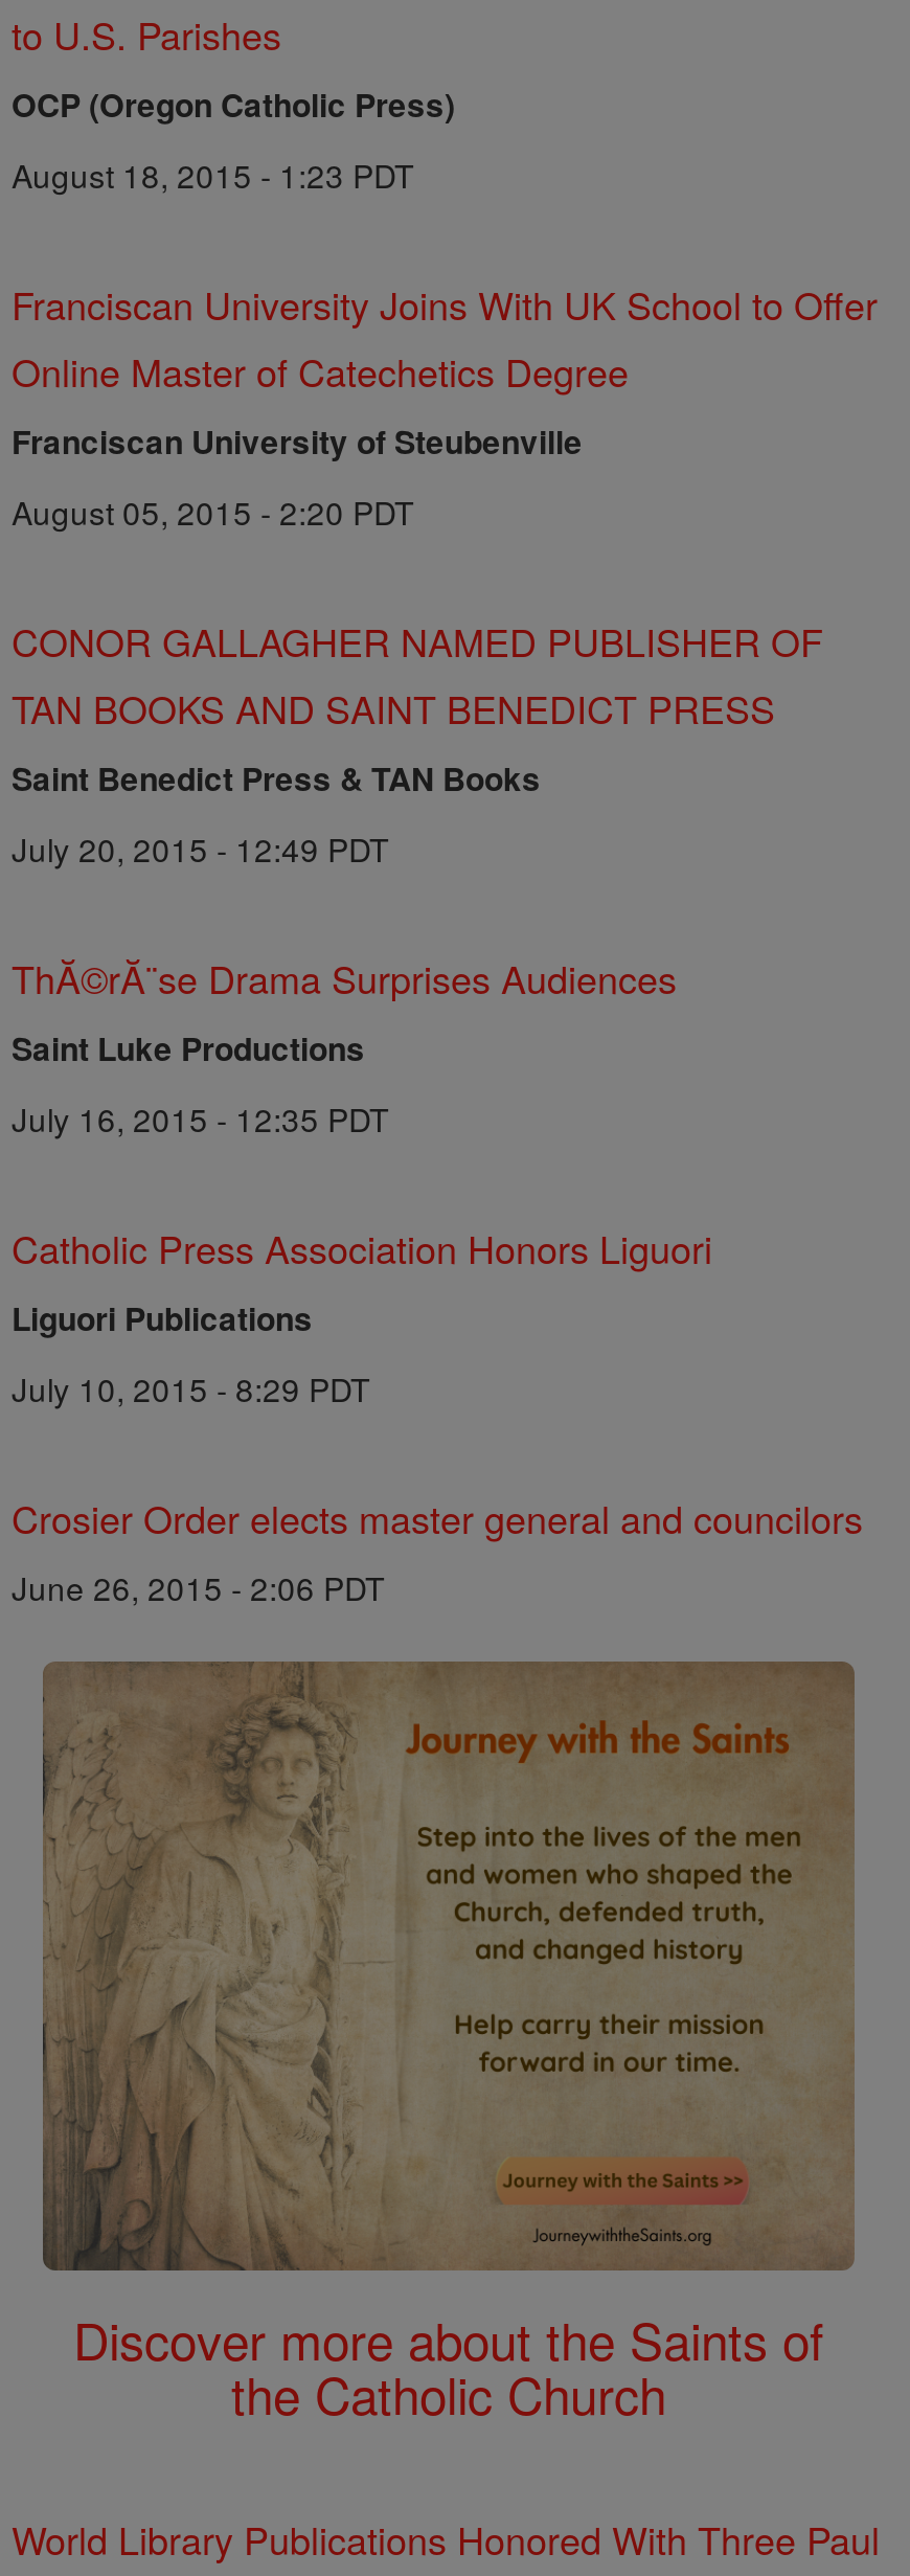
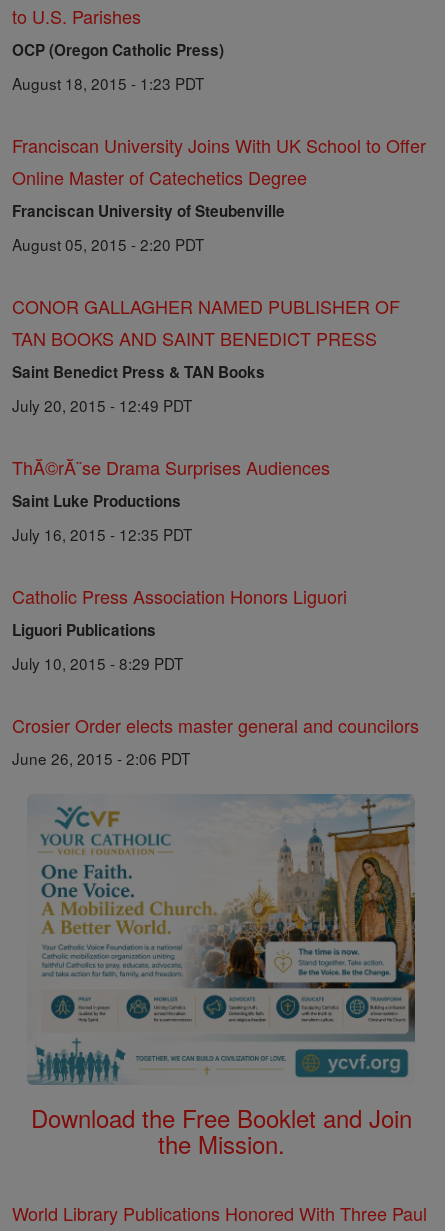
[41,1659,857,2430] [image] | Discover more about the Saints of | the Catholic Church -> [27,793,416,1161] [image] | Download the Free Booklet and Join | the Mission.

